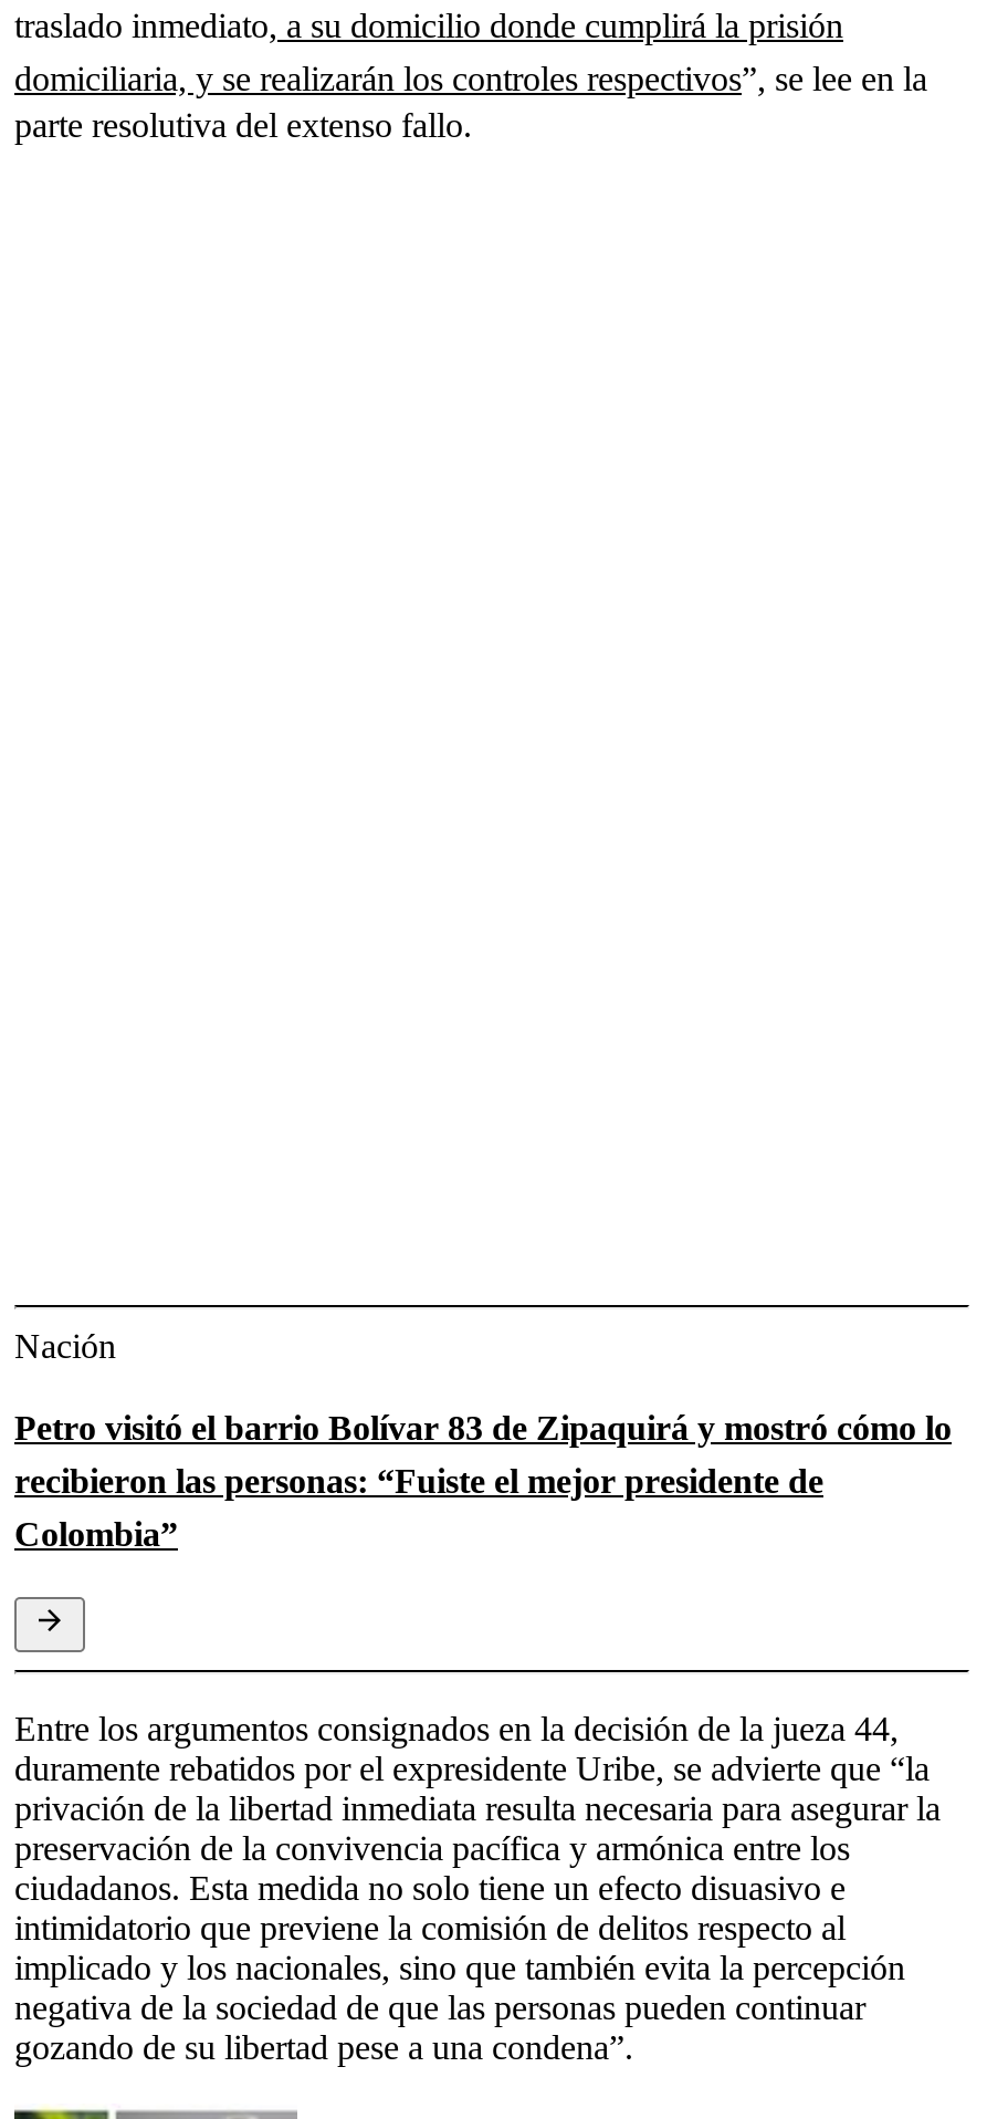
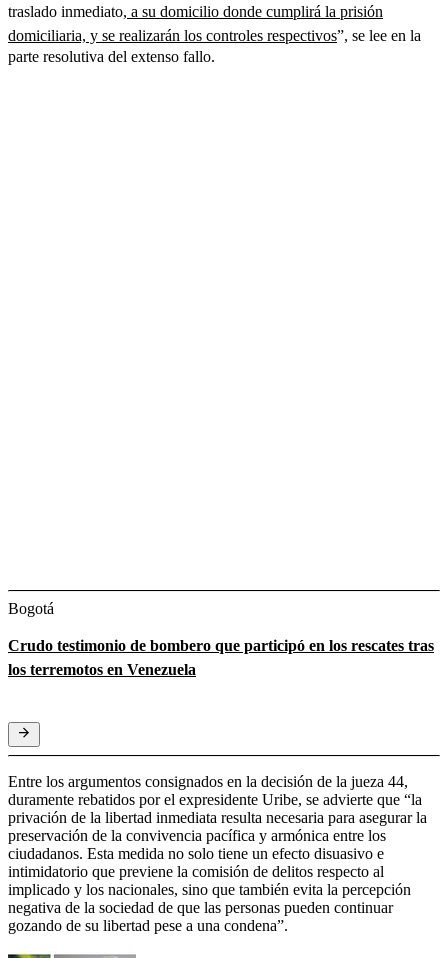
[14,1326,116,1364] Nación -> [8,600,54,617] Bogotá
[14,1408,952,1552] Petro visitó el barrio Bolívar 83 de Zipaquirá y mostró cómo lo | recibieron las personas: “Fuiste el mejor presidente de | Colombia” -> [8,637,434,678] Crudo testimonio de bombero que participó en los rescates tras | los terremotos en Venezuela

